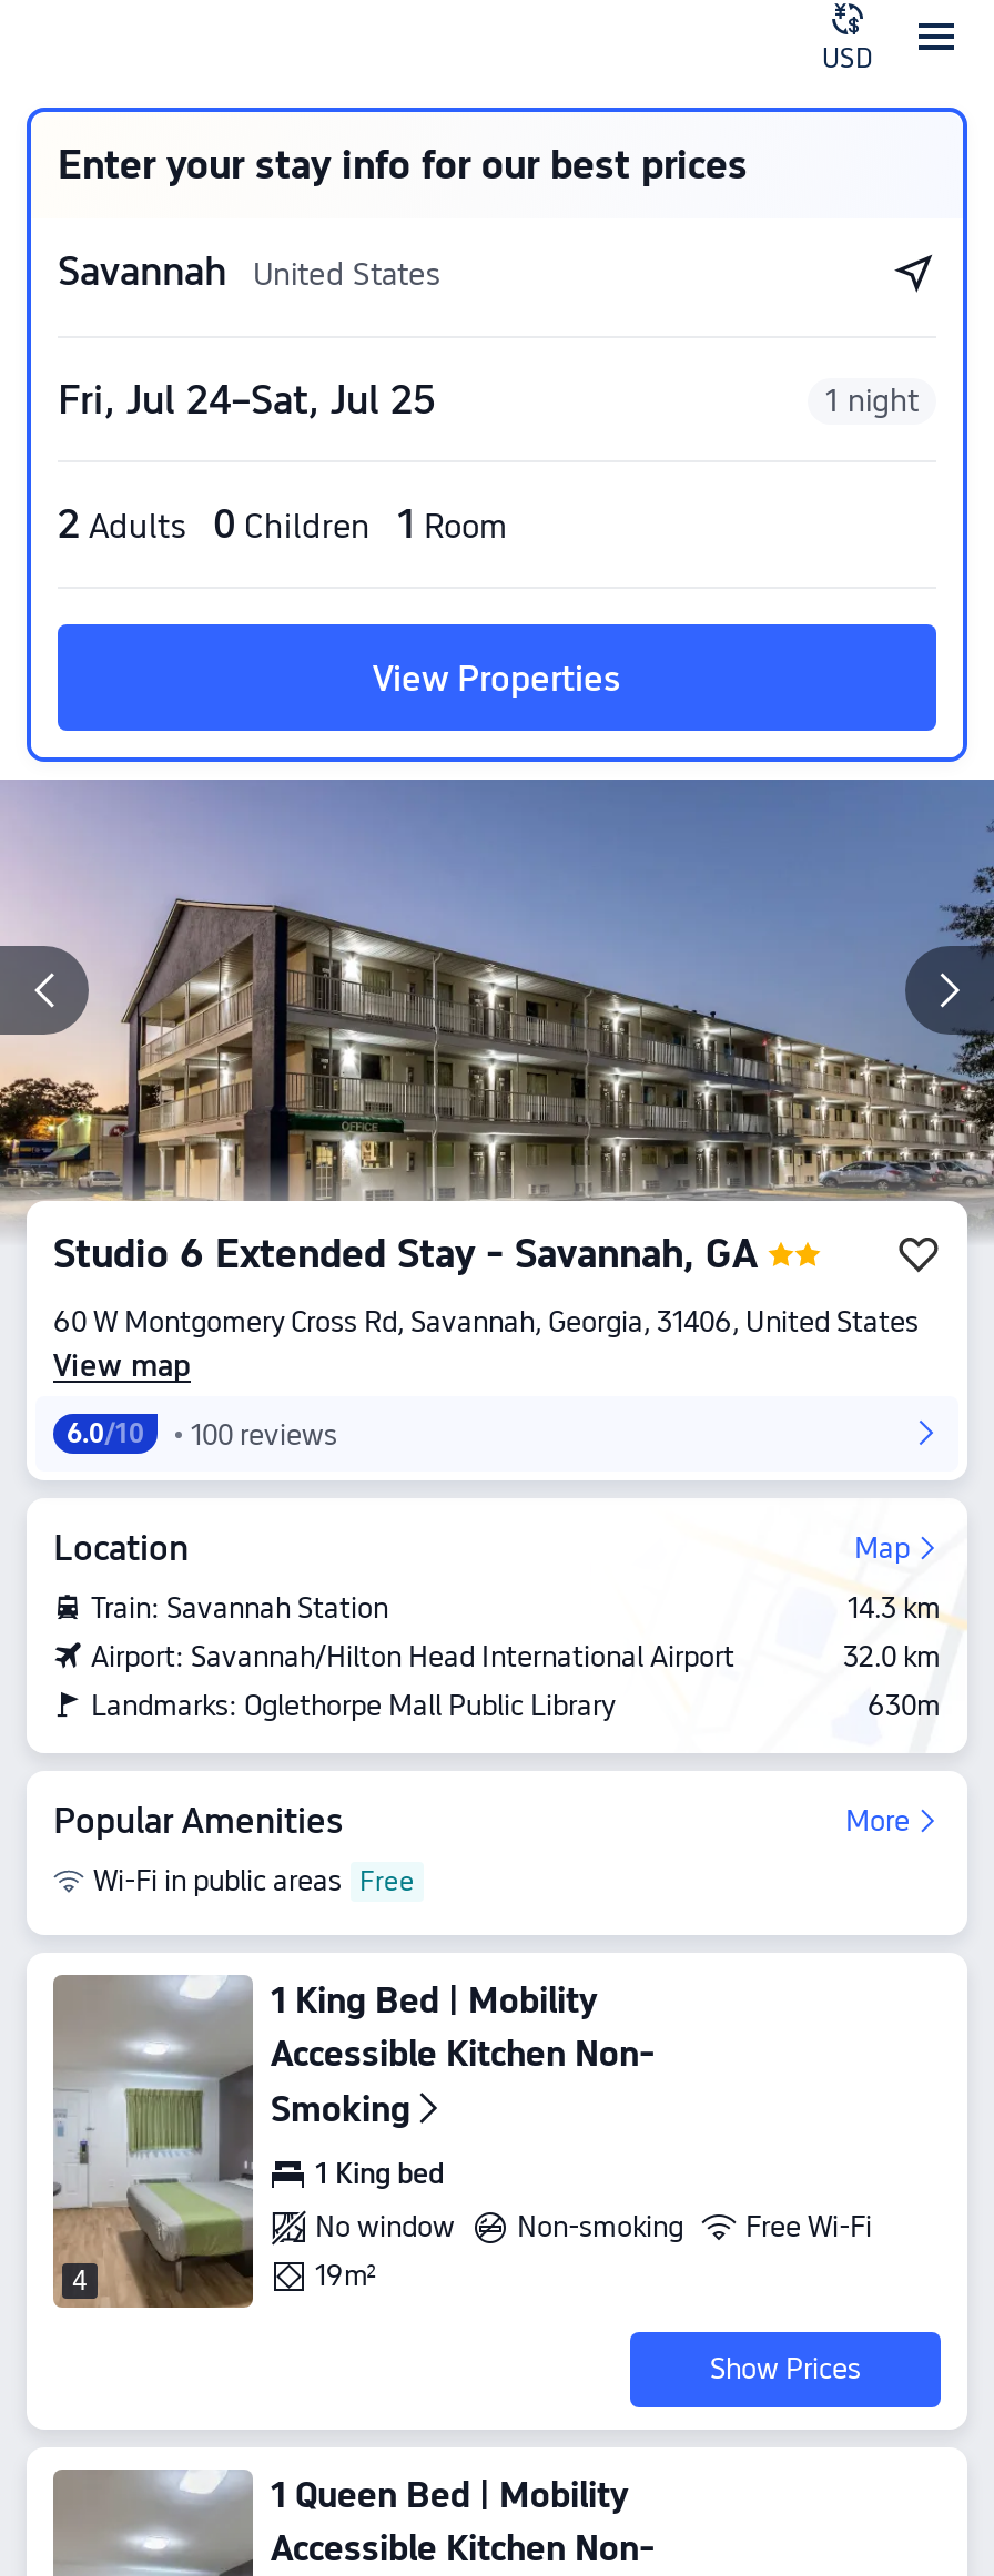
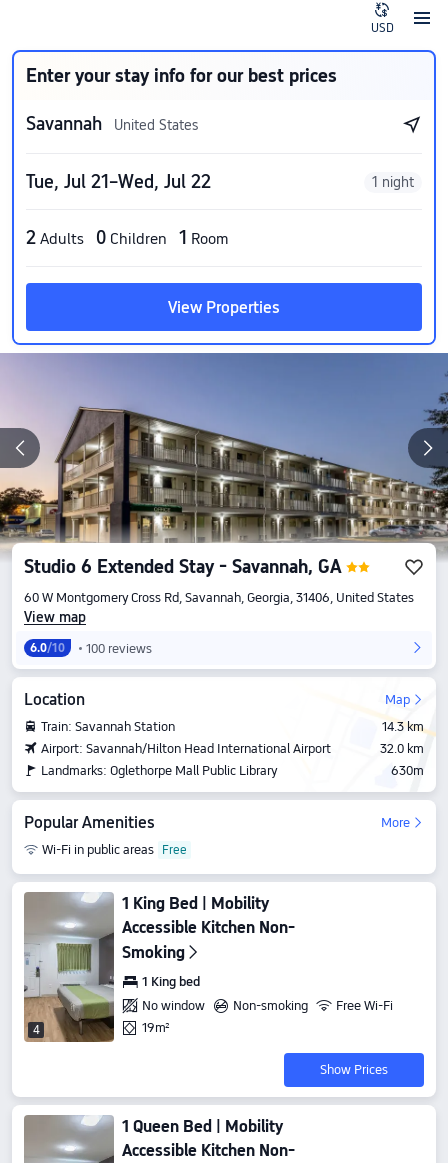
[58,376,435,422] Fri, Jul 24–Sat, Jul 25 -> [26,171,211,192] Tue, Jul 21–Wed, Jul 22

